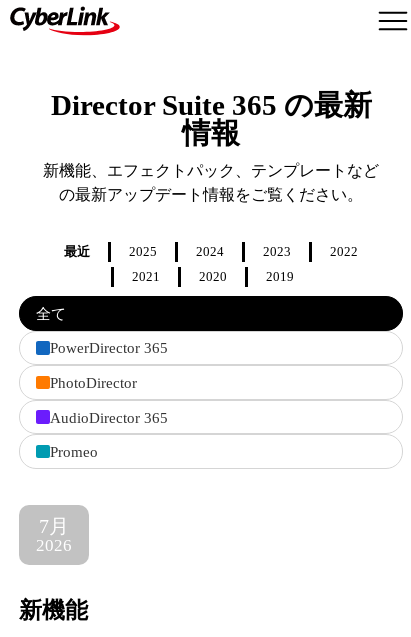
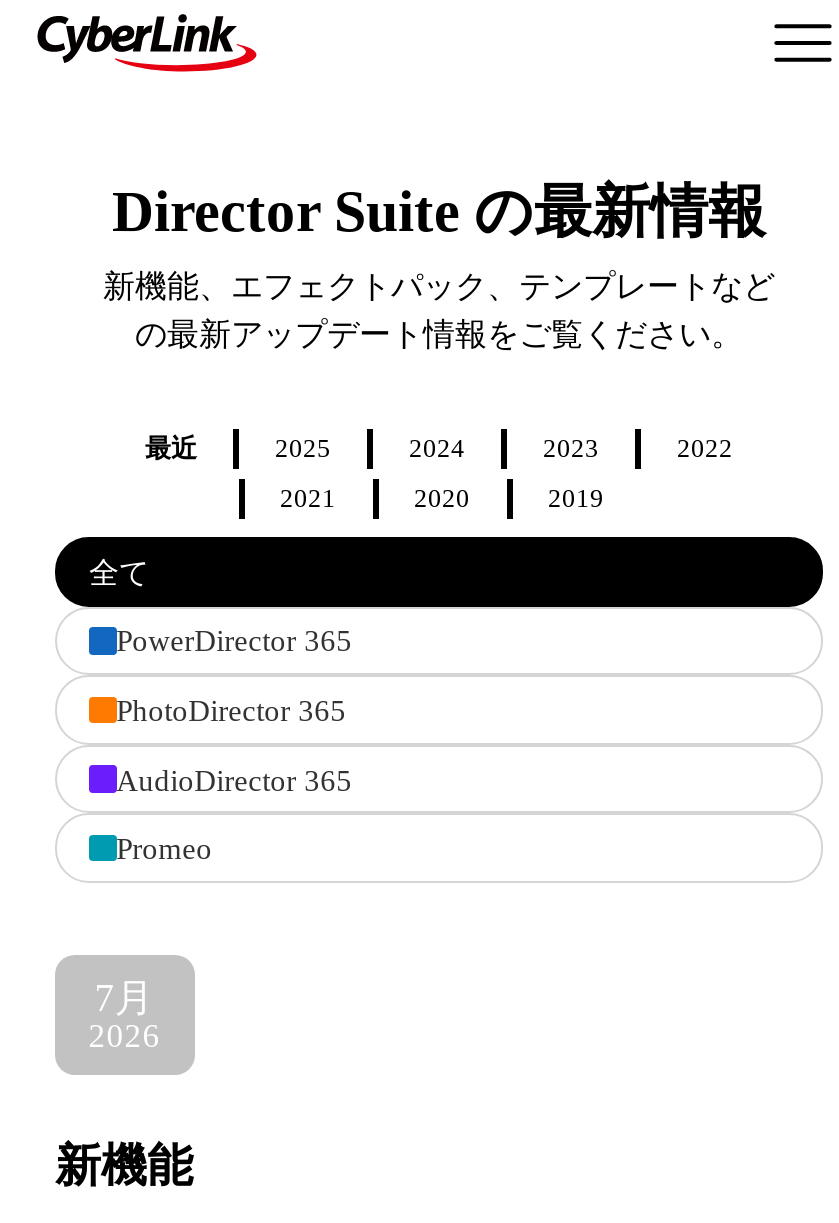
[50,89,371,149] Director Suite 365 の最新 | 情報 -> [112,179,766,243] Director Suite の最新情報
[50,374,137,391] PhotoDirector -> [116,693,346,727] PhotoDirector 365

